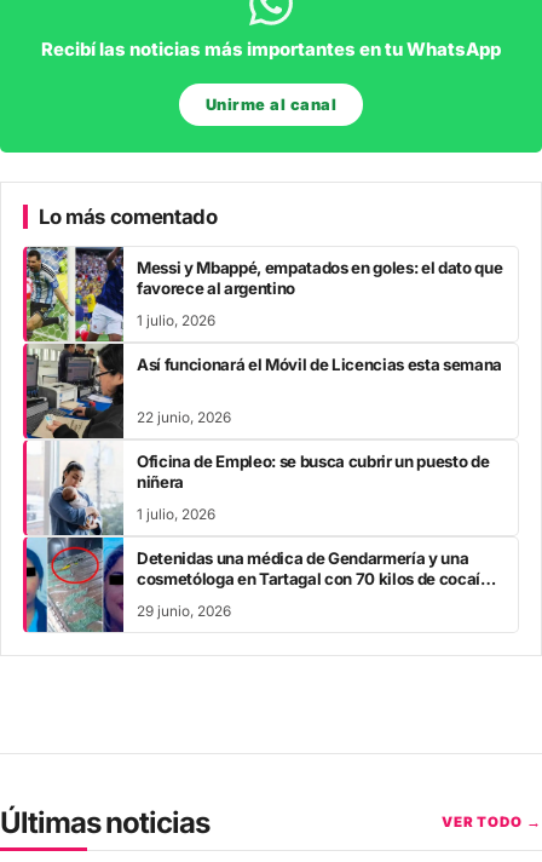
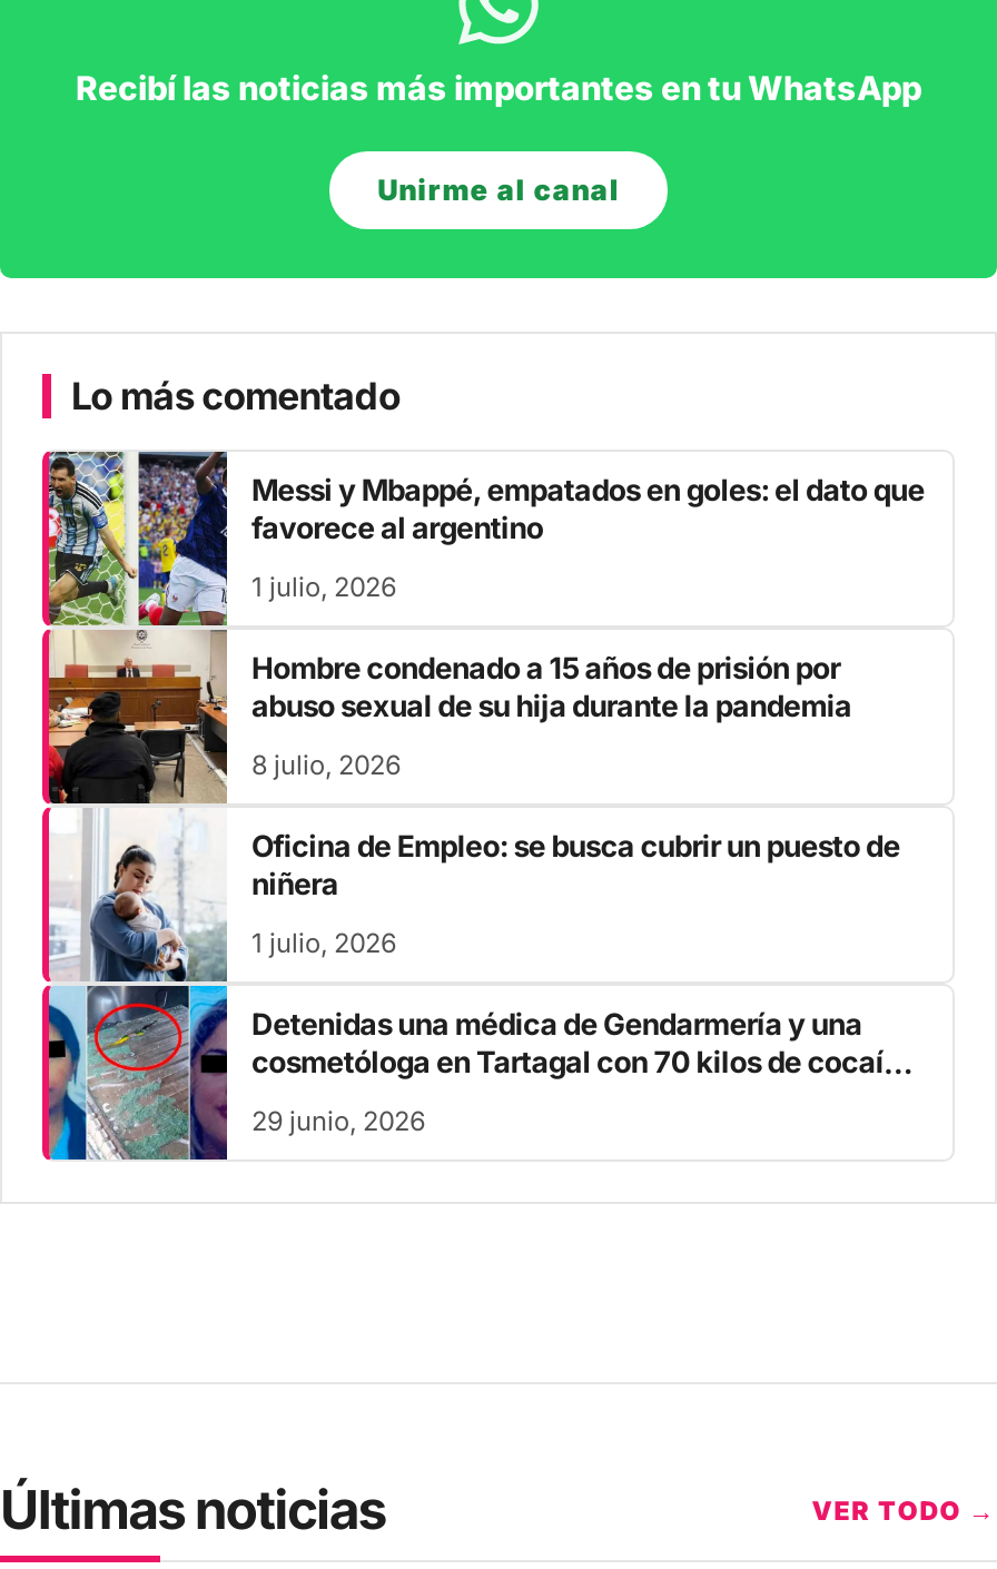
[25,343,502,439] [image] | Así funcionará el Móvil de Licencias esta semana -> [47,628,852,806] [image] | Hombre condenado a 15 años de prisión por | abuso sexual de su hija durante la pandemia
[137,409,231,426] 22 junio, 2026 -> [251,751,401,782] 8 julio, 2026

